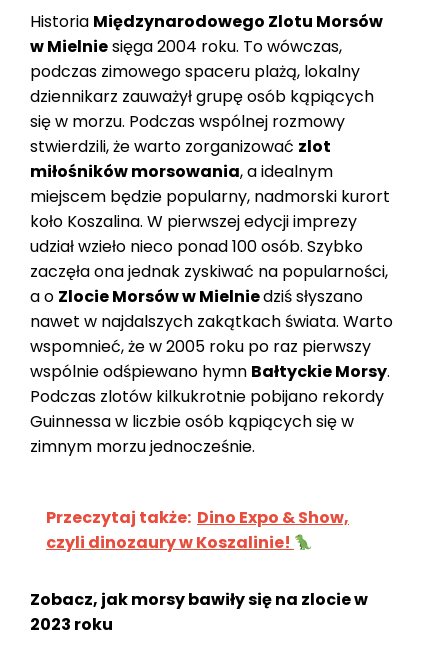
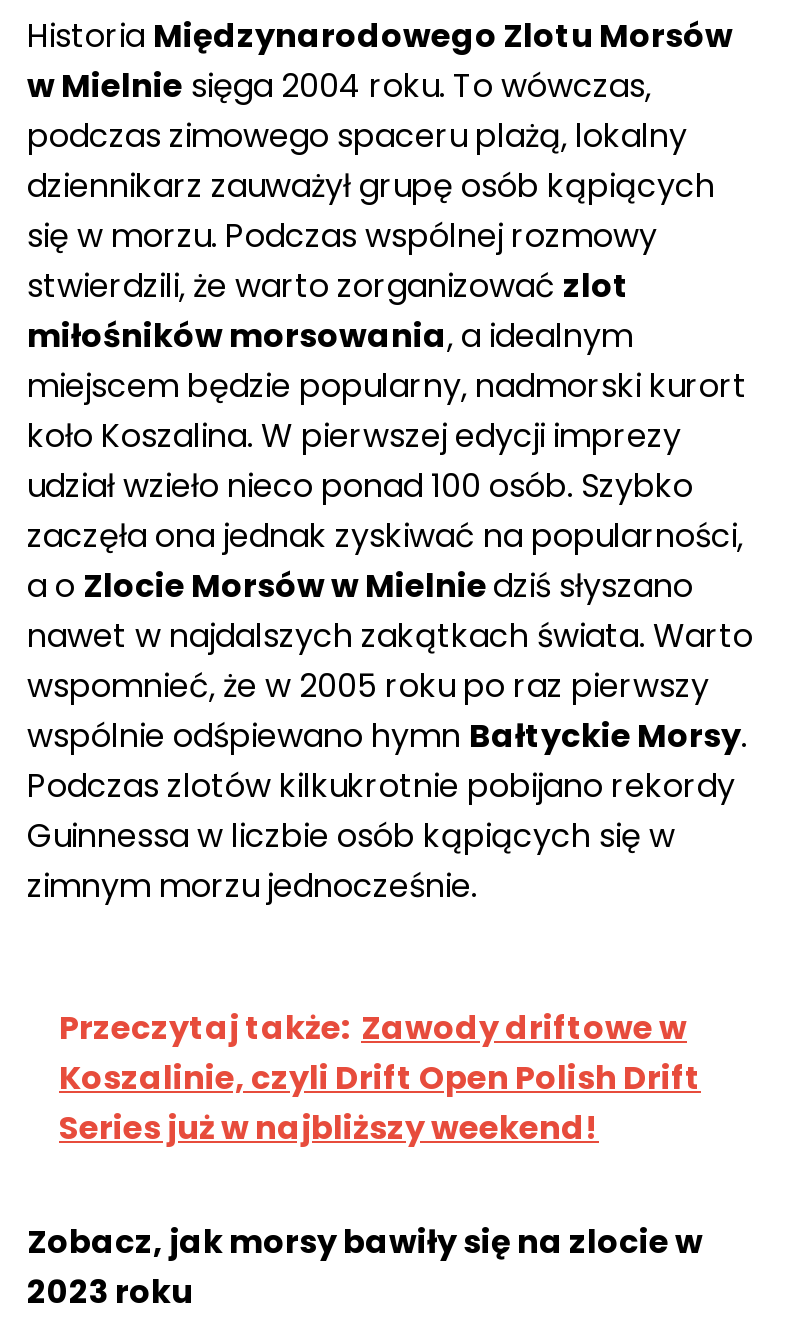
[46,506,349,554] Przeczytaj także: Dino Expo & Show, | czyli dinozaury w Koszalinie! -> [59,1005,701,1151] Przeczytaj także: Zawody driftowe w | Koszalinie, czyli Drift Open Polish Drift | Series już w najbliższy weekend!

